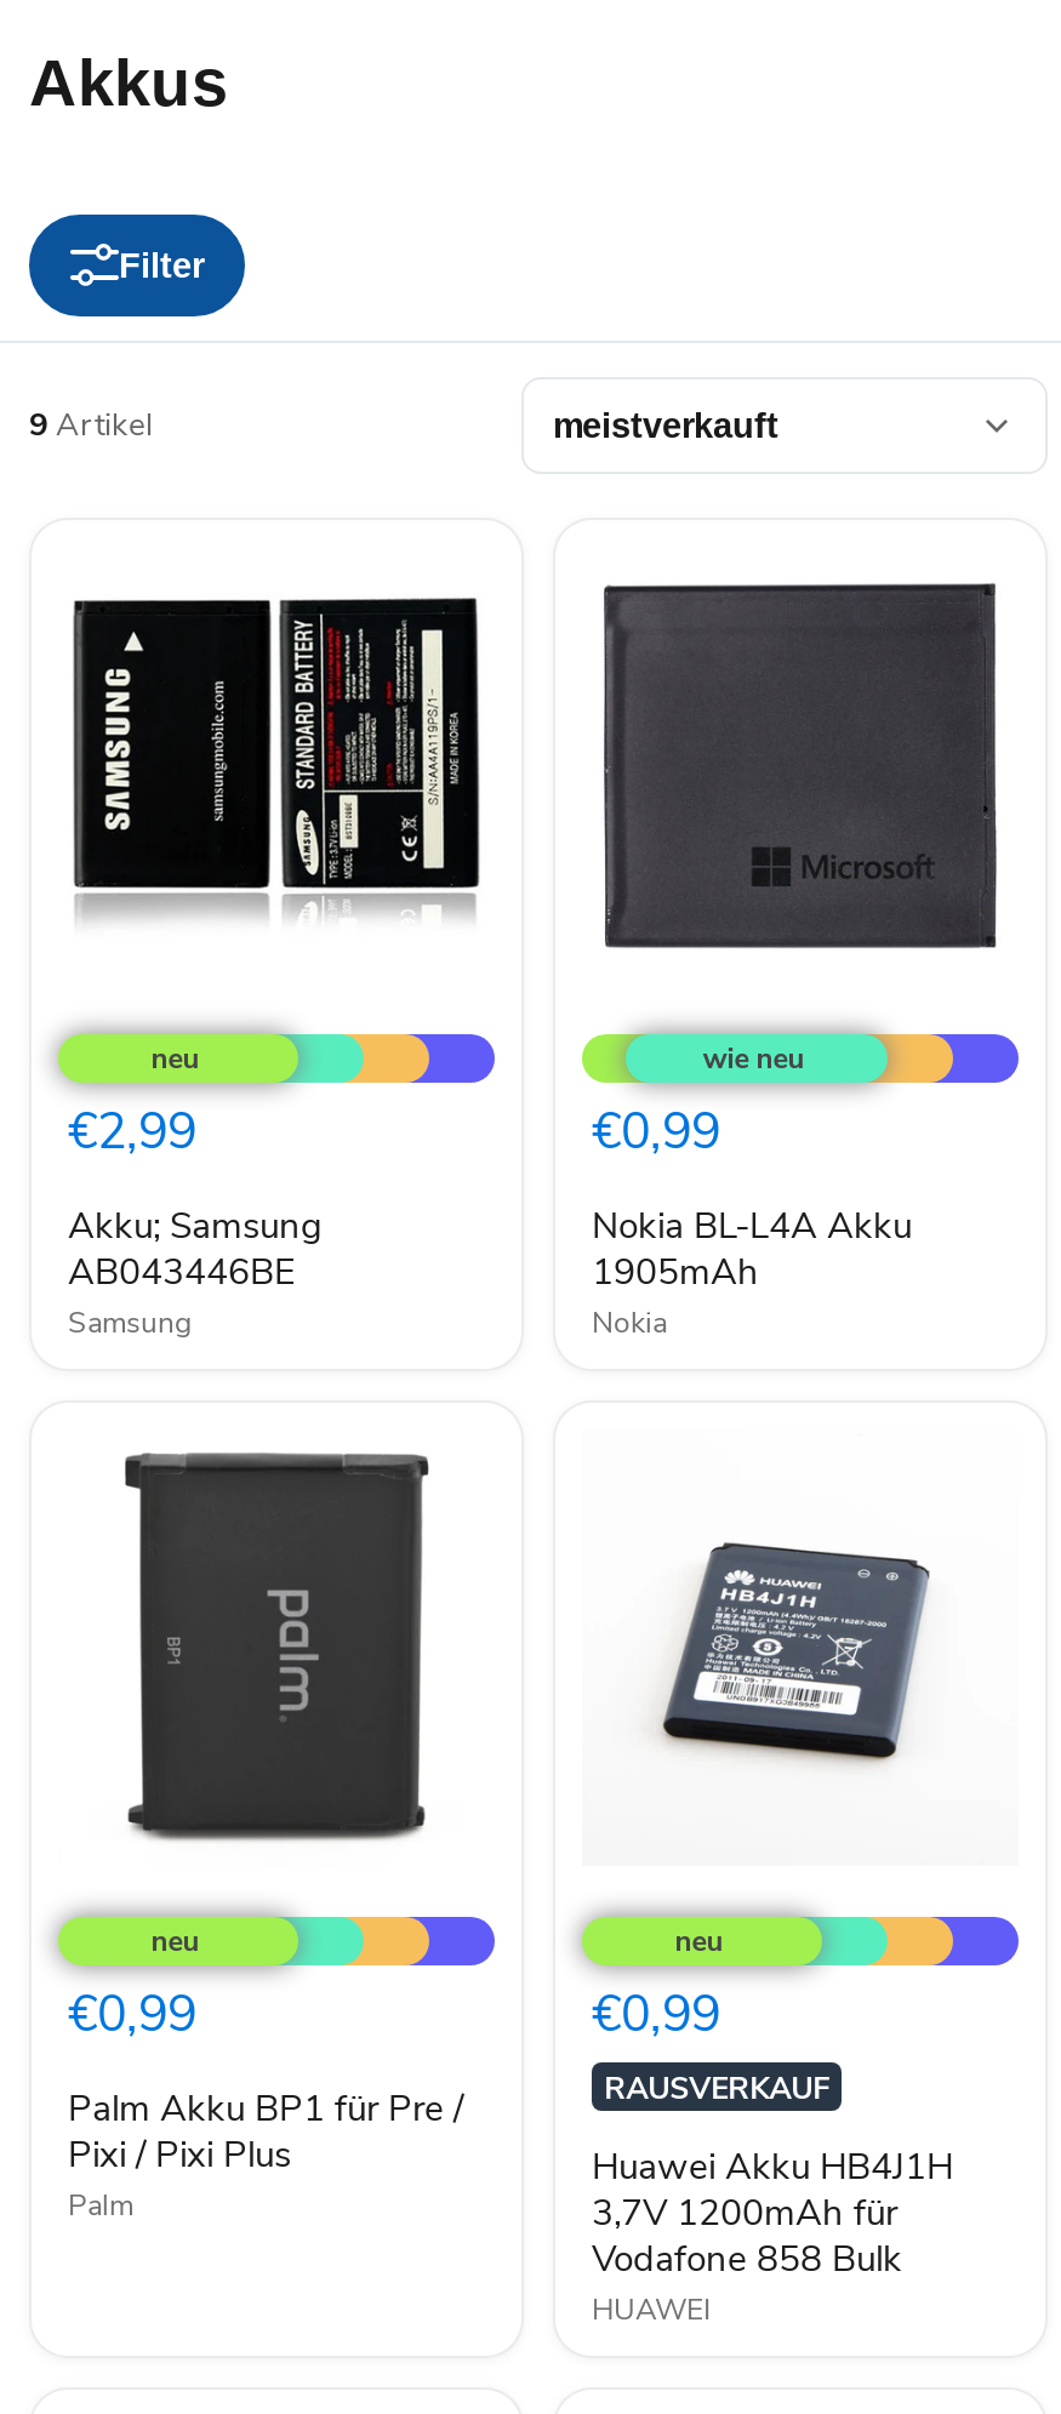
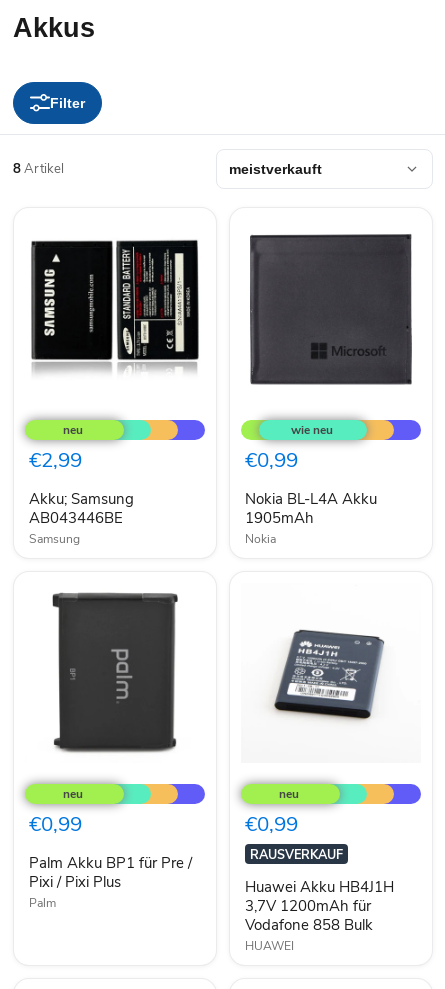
[29,403,153,447] 9 Artikel -> [13,160,64,178] 8 Artikel

